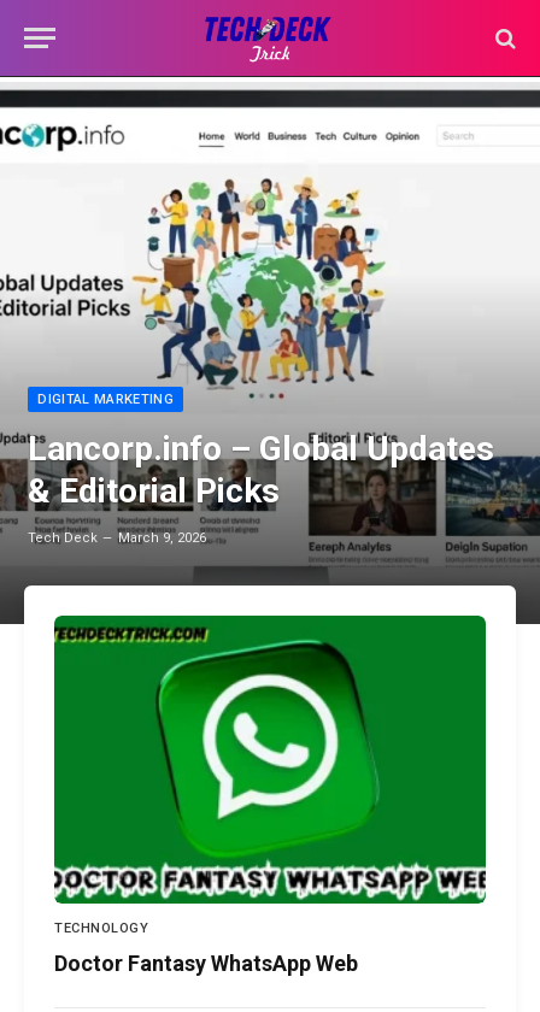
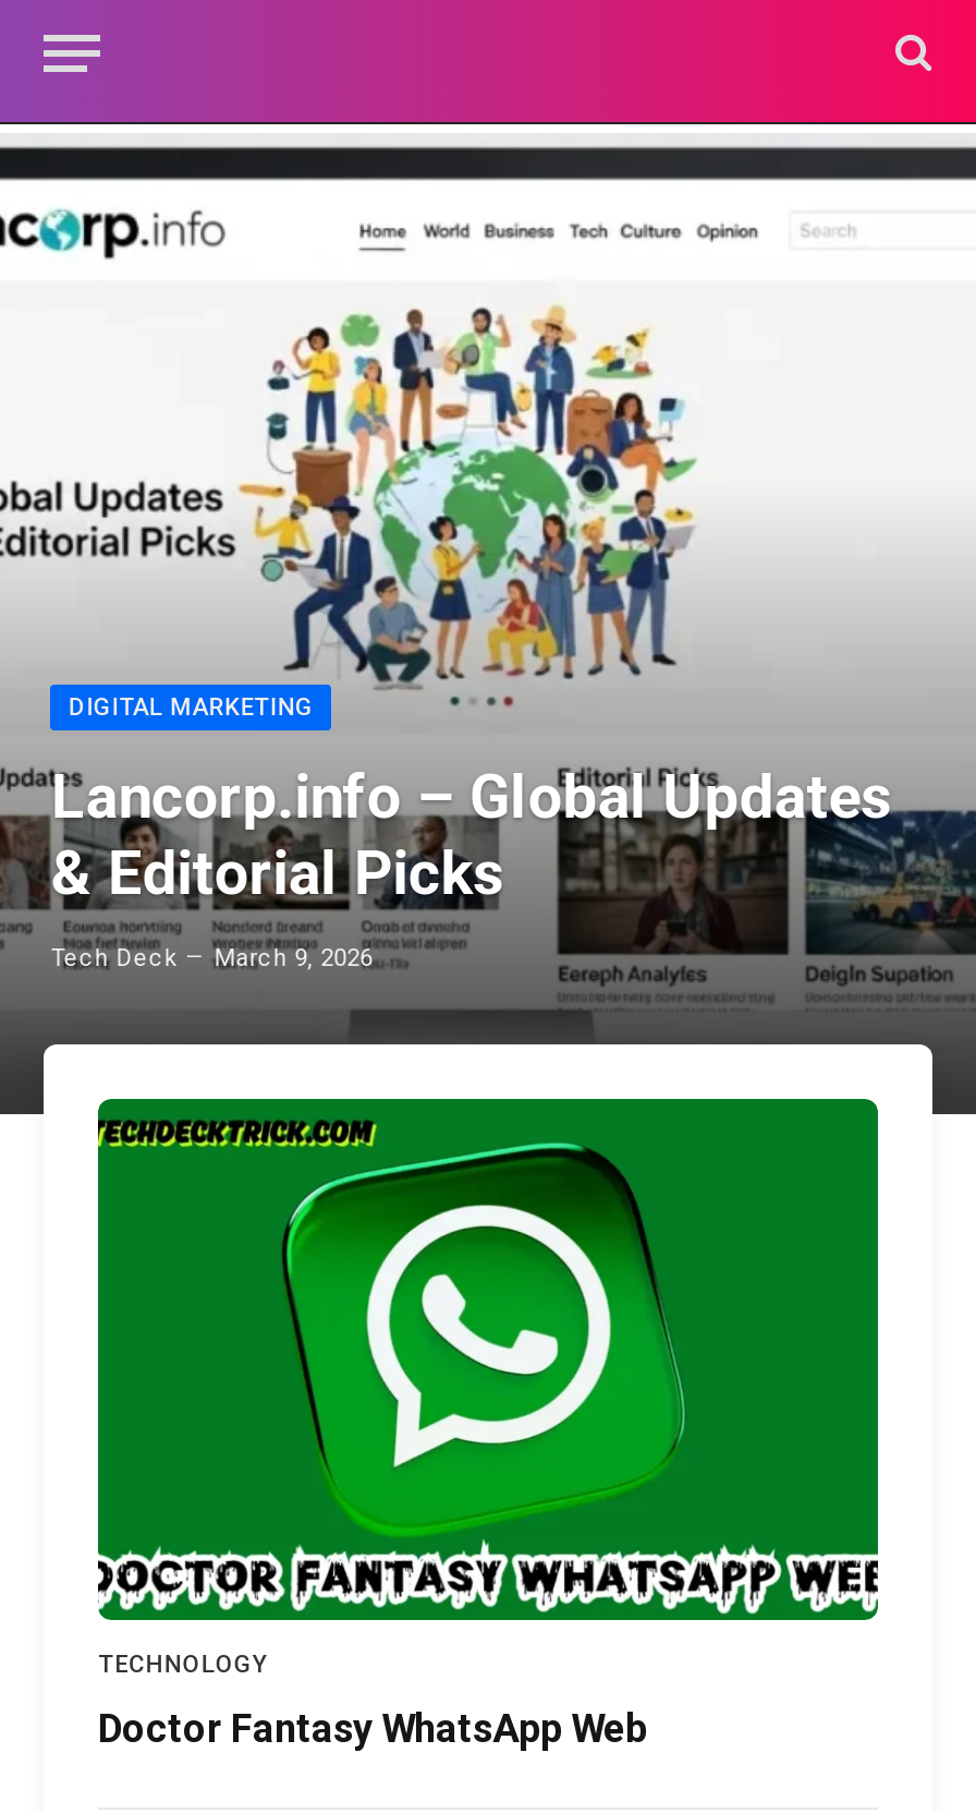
[205,16,331,63] [image] -> none

